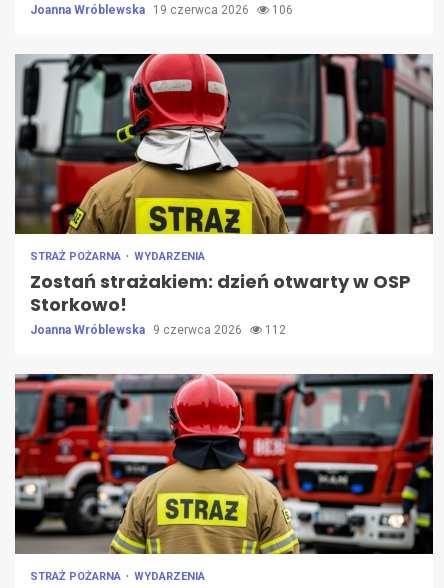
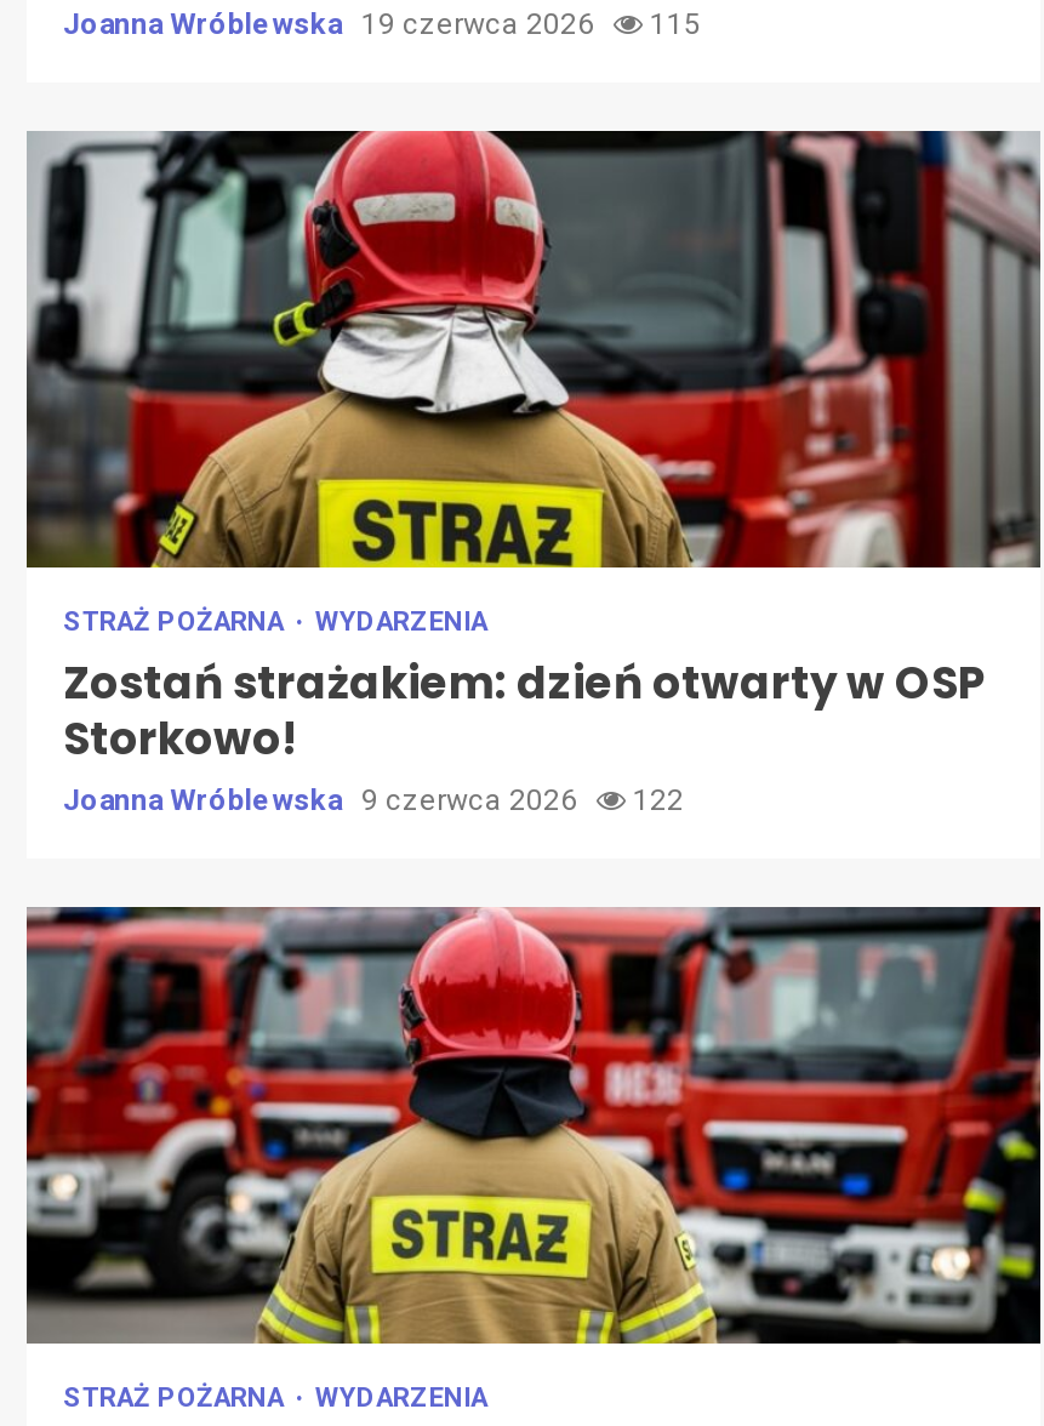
[30,3,293,17] Joanna Wróblewska 19 czerwca 2026 106 -> [63,7,701,41] Joanna Wróblewska 19 czerwca 2026 115
[30,323,286,337] Joanna Wróblewska 9 czerwca 2026 112 -> [63,783,684,817] Joanna Wróblewska 9 czerwca 2026 122

